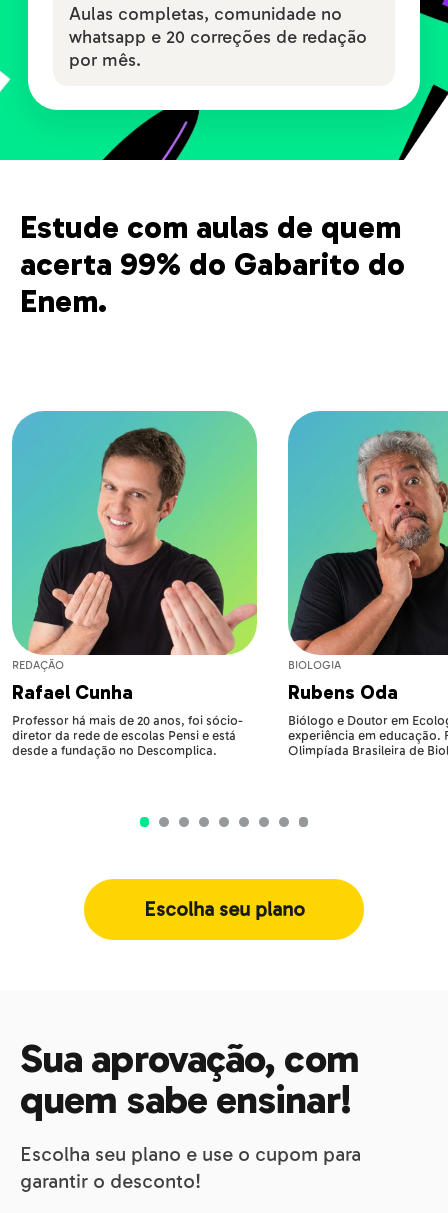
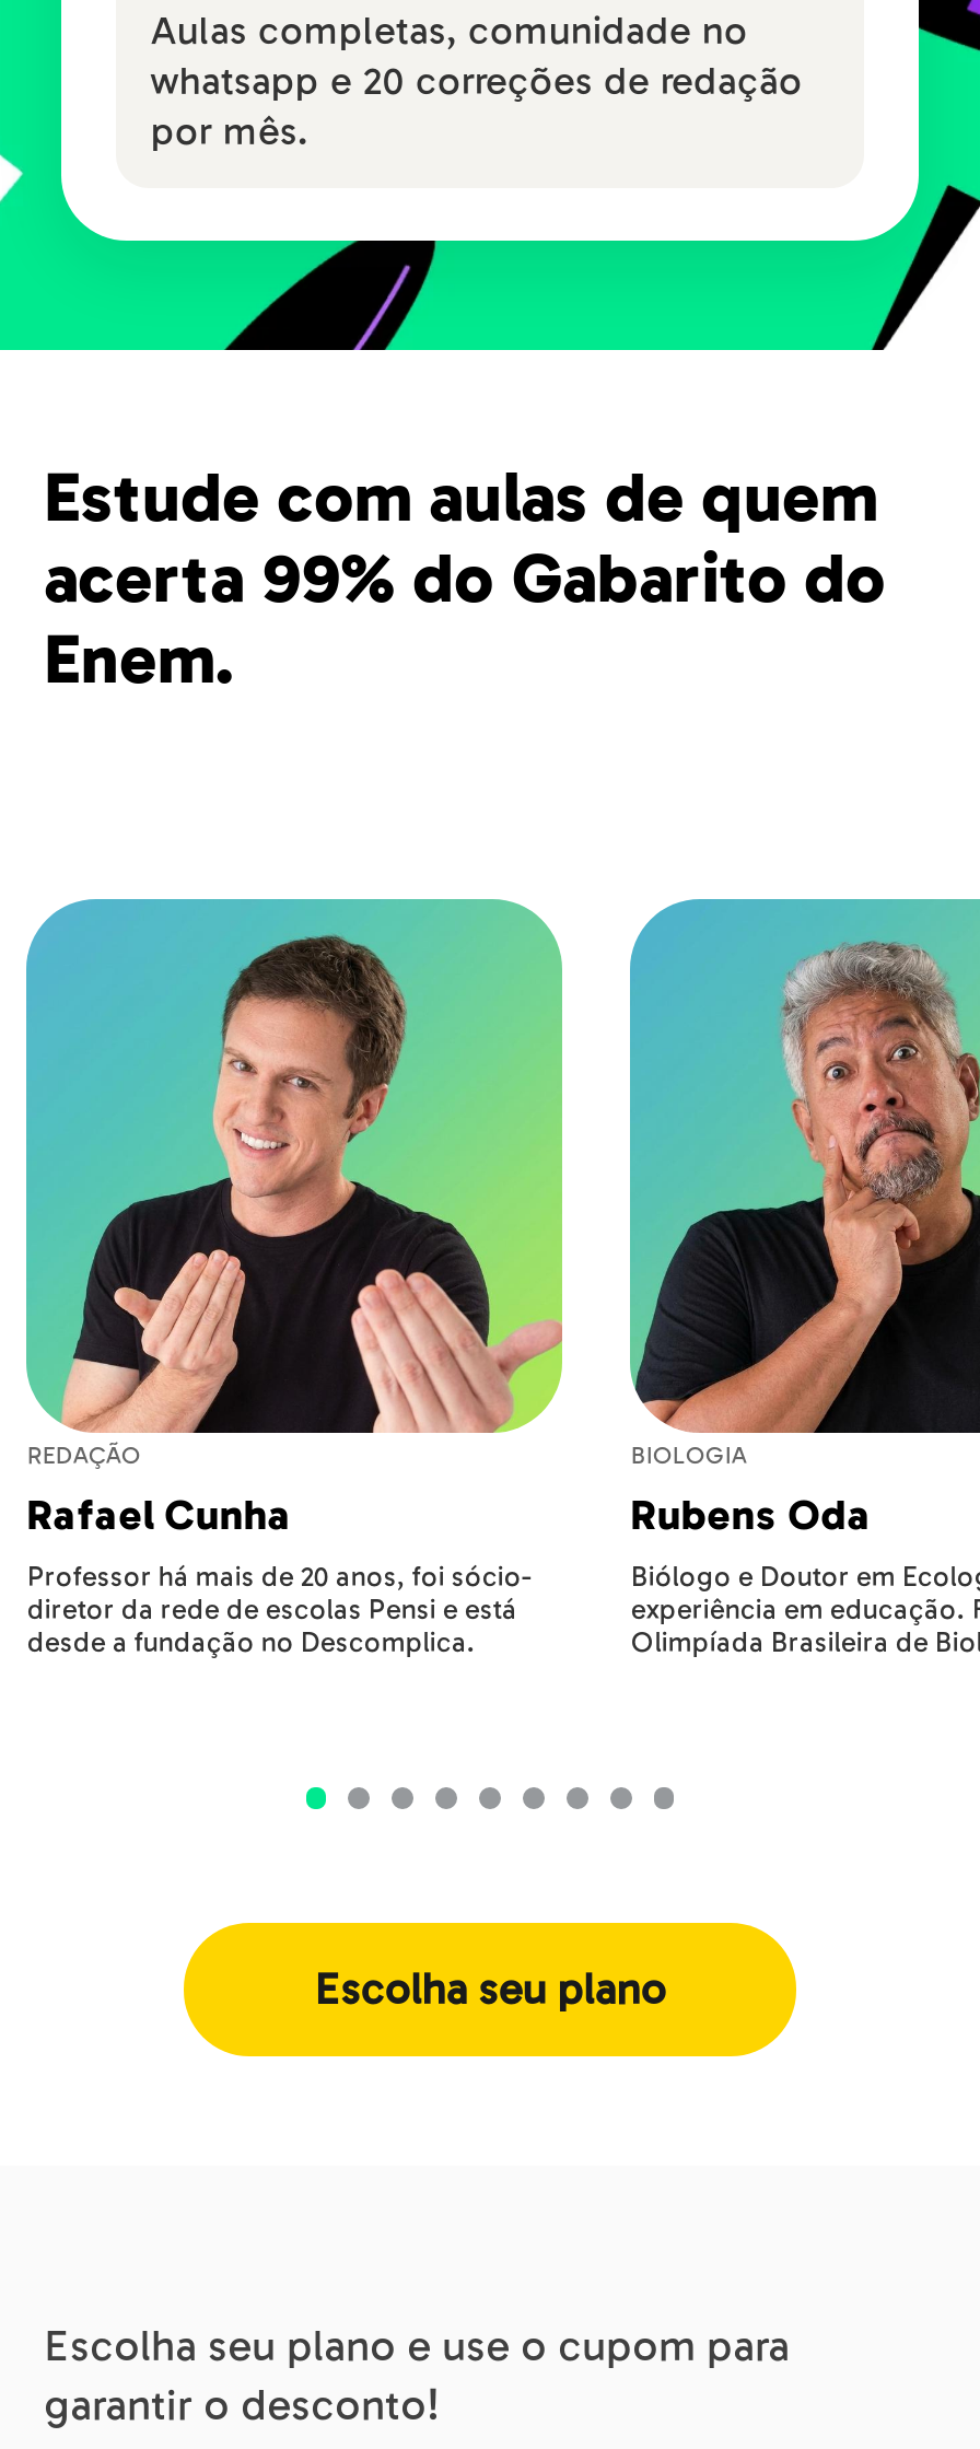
[20,1036,359,1124] Sua aprovação, com | quem sabe ensinar! -> none

